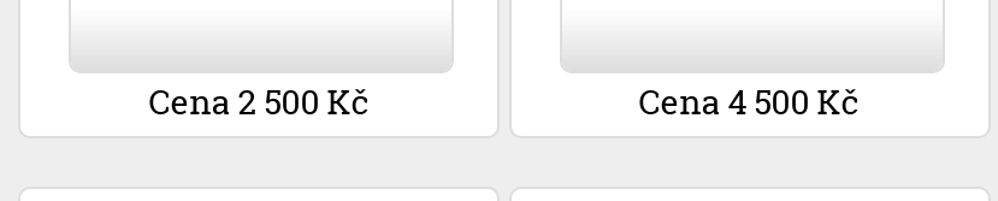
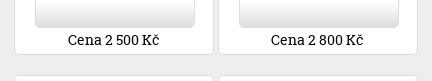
[639,78,860,124] Cena 4 500 Kč -> [271,30,364,49] Cena 2 800 Kč

